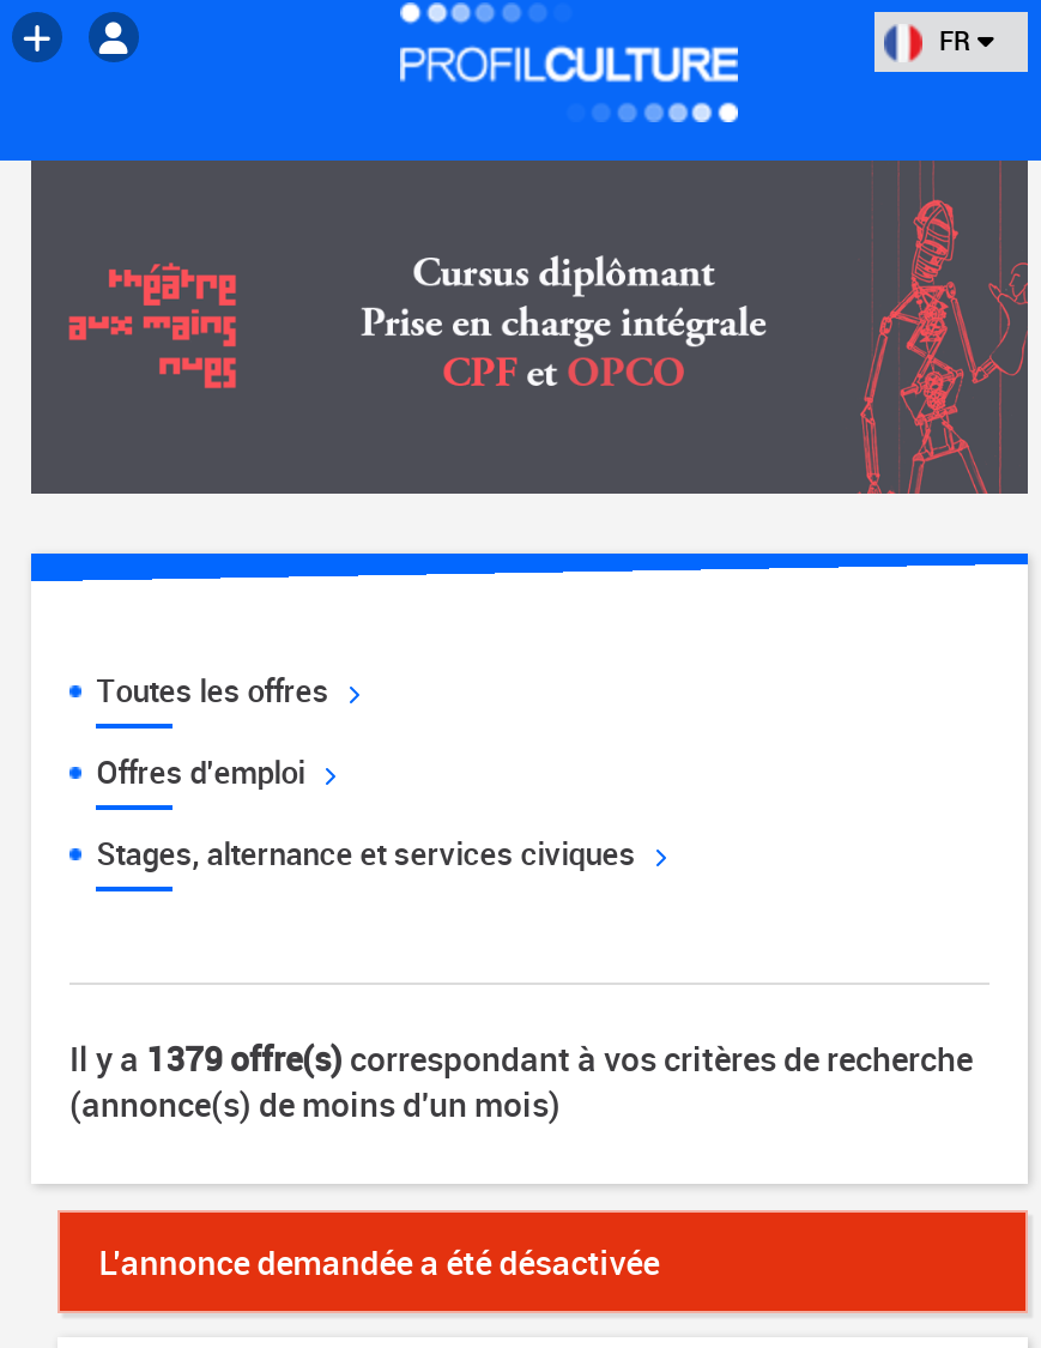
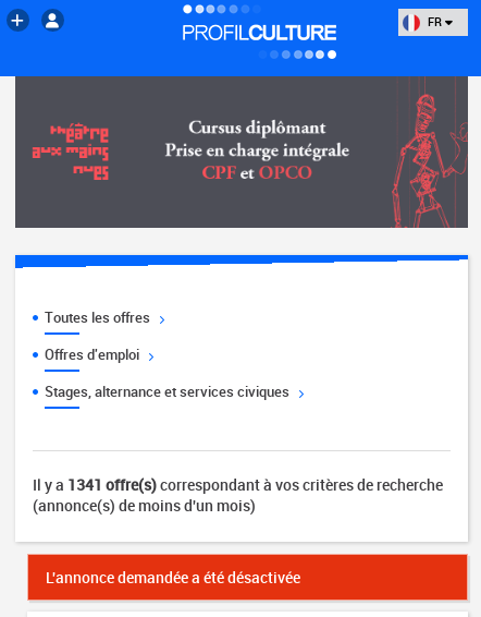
[69,1035,973,1080] Il y a 1379 offre(s) correspondant à vos critères de recherche -> [33,474,443,495] Il y a 1341 offre(s) correspondant à vos critères de recherche

